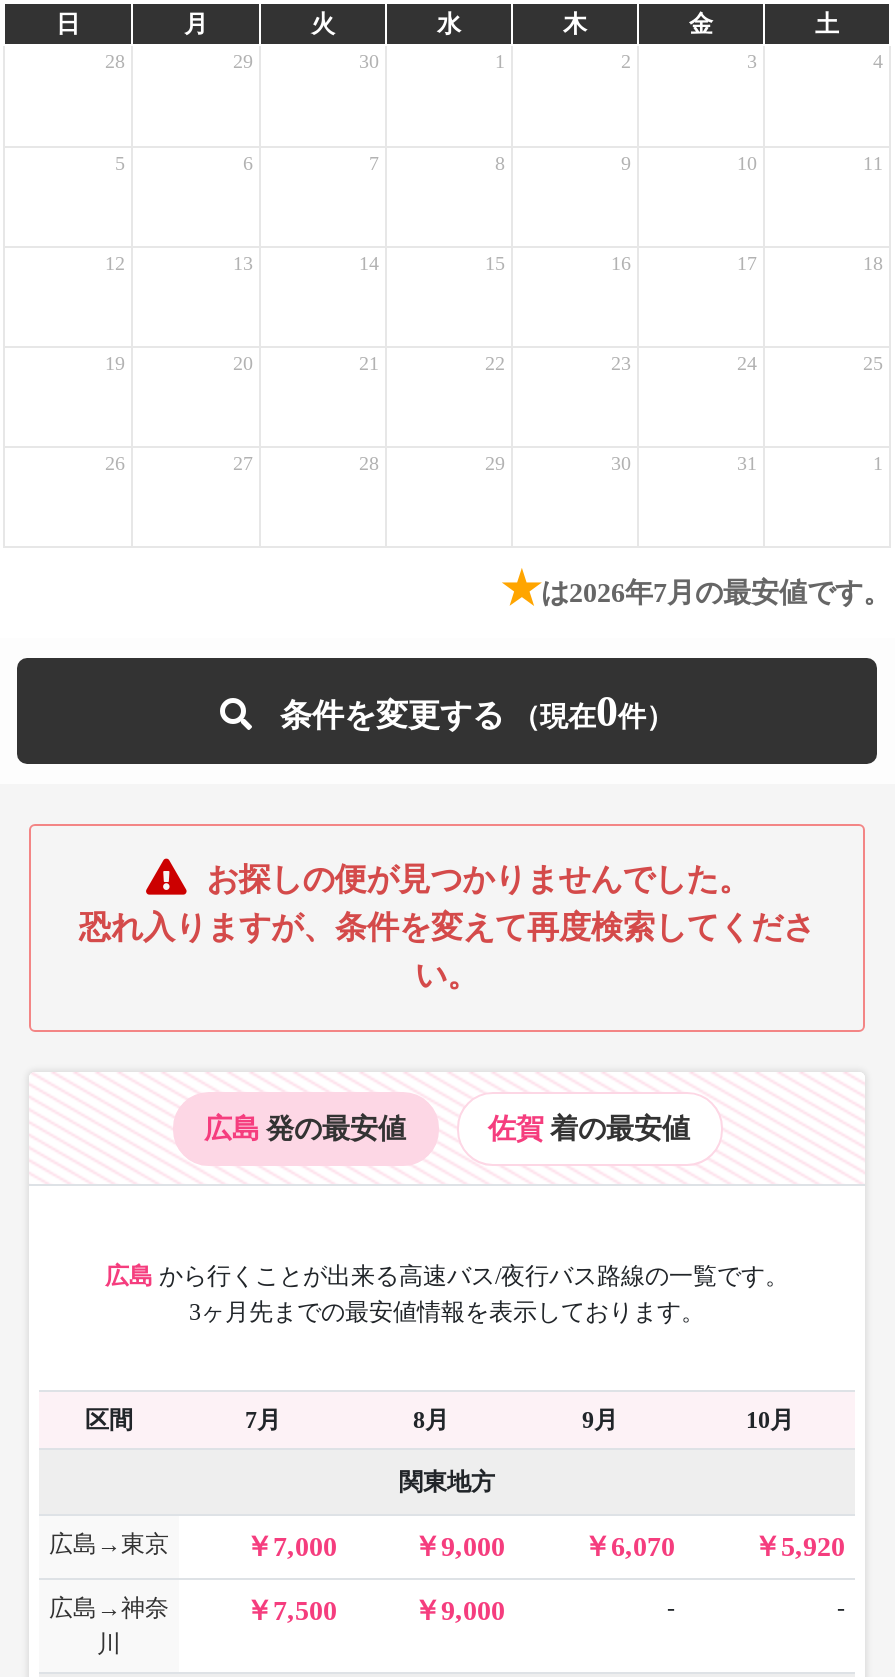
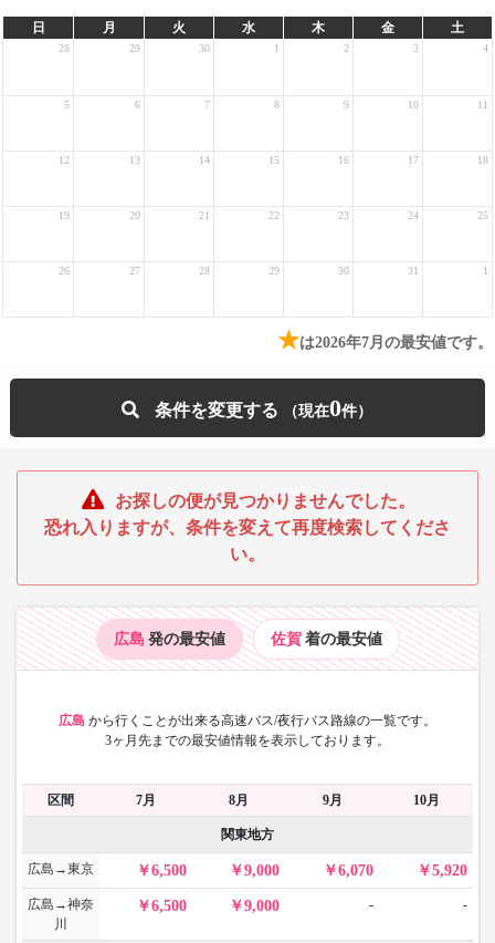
[273,1532,337,1562] 7,000 -> [151,862,187,879] 6,500
[273,1596,337,1626] 7,500 -> [151,898,187,914] 6,500

